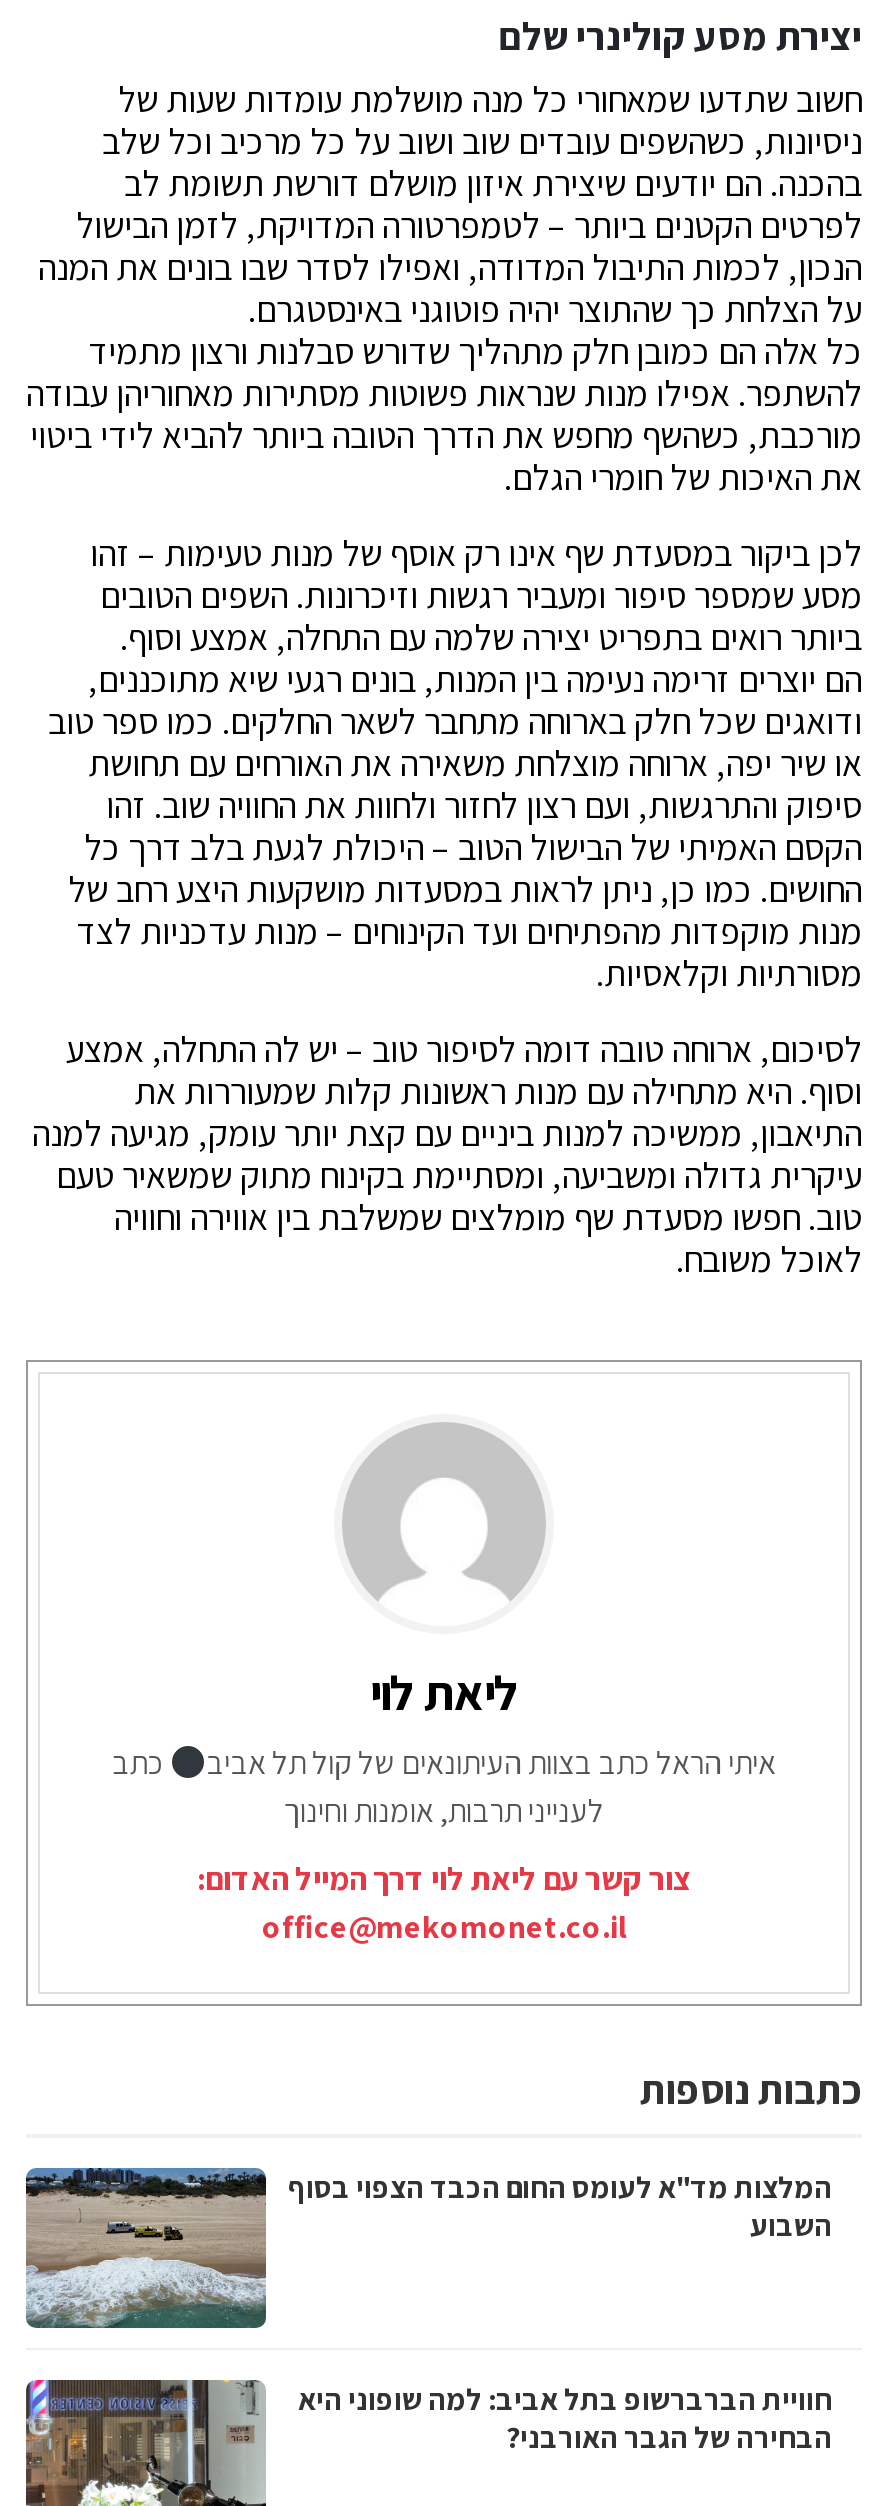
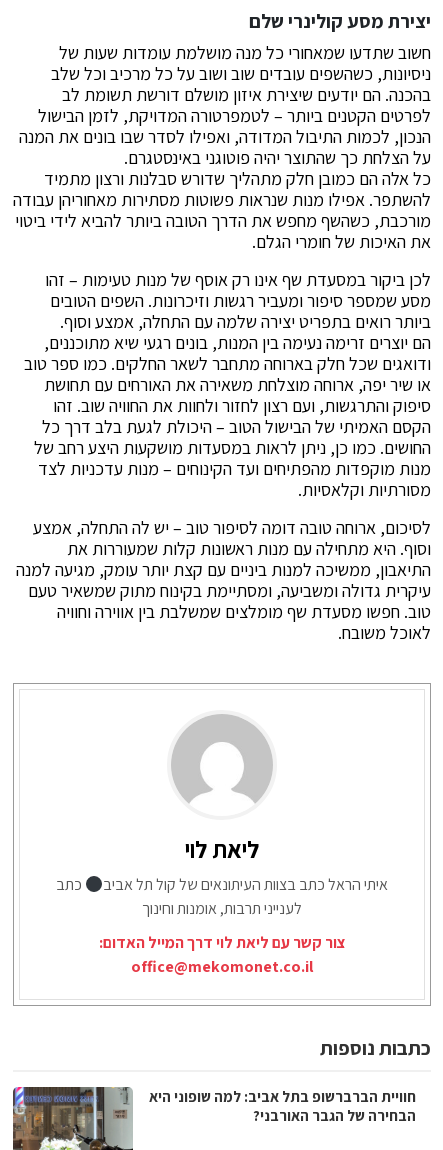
[24,2166,832,2330] [image] | המלצות מד"א לעומס החום הכבד הצפוי בסוף | השבוע -> none

